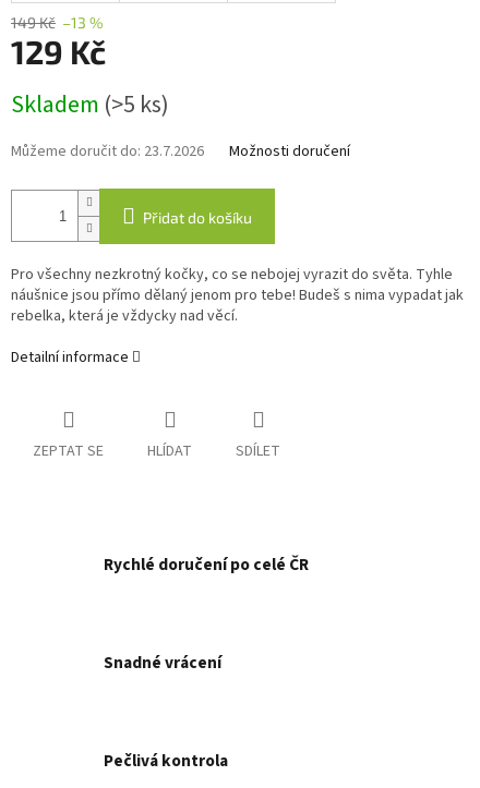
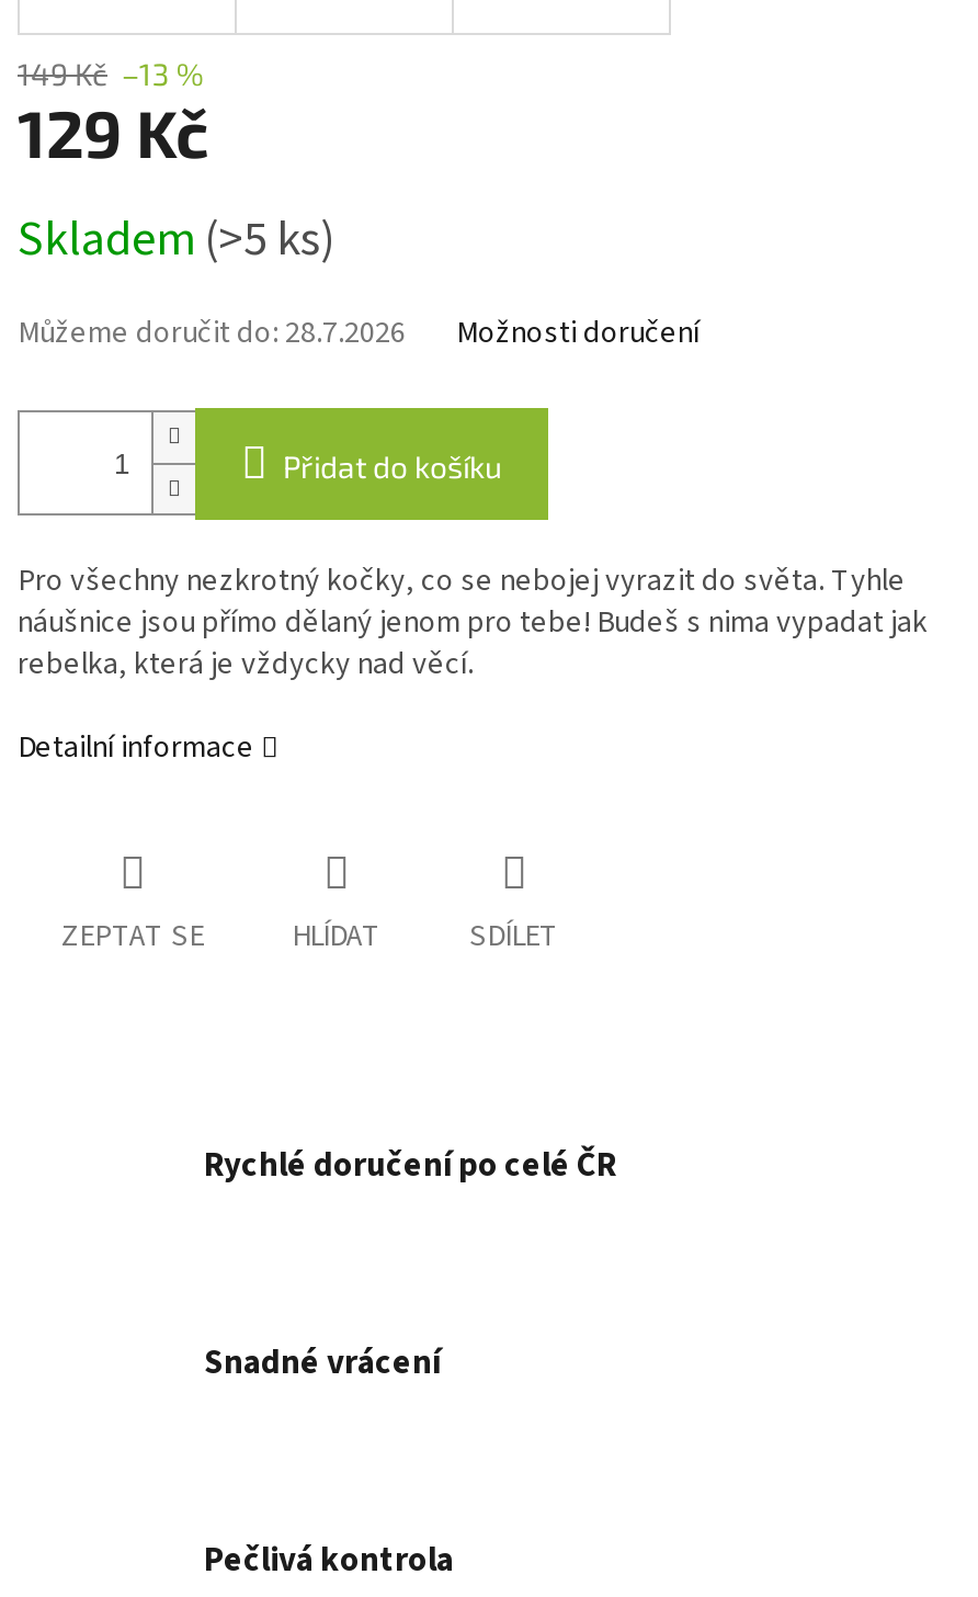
[11,140,204,162] Můžeme doručit do: 23.7.2026 -> [18,310,406,354] Můžeme doručit do: 28.7.2026

